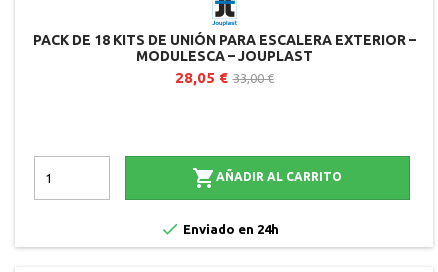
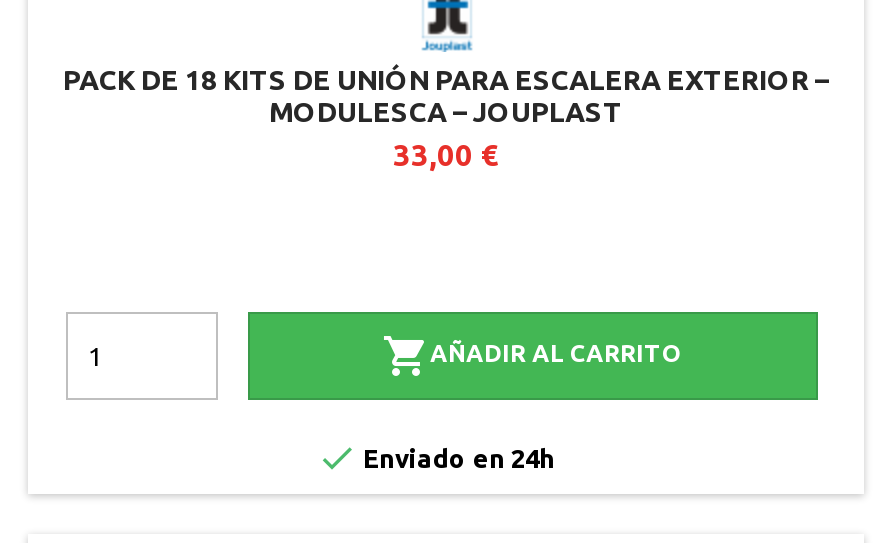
[174,69,273,86] 28,05 € 33,00 € -> [393,138,499,172] 33,00 €

